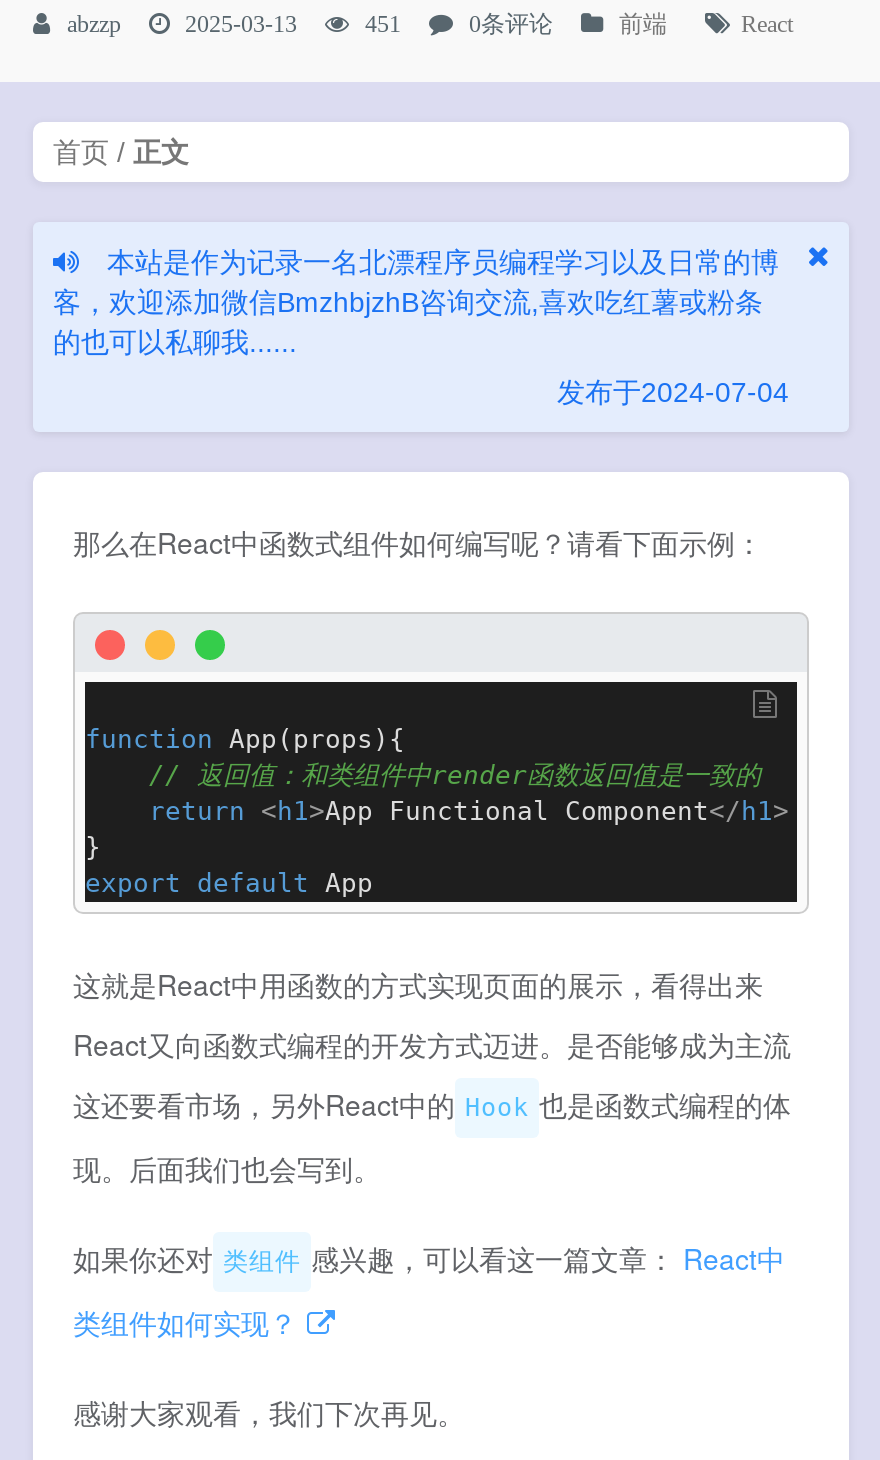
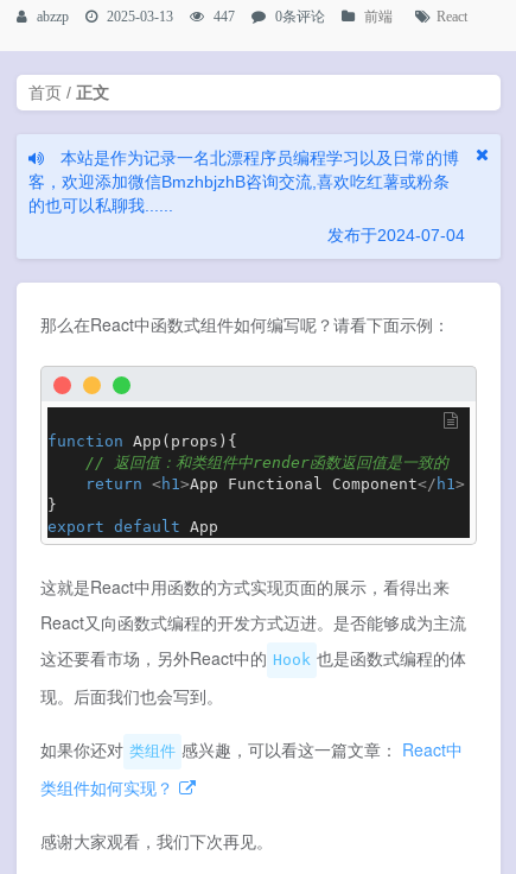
[359,12,401,36] 451 -> [210,9,235,24] 447

